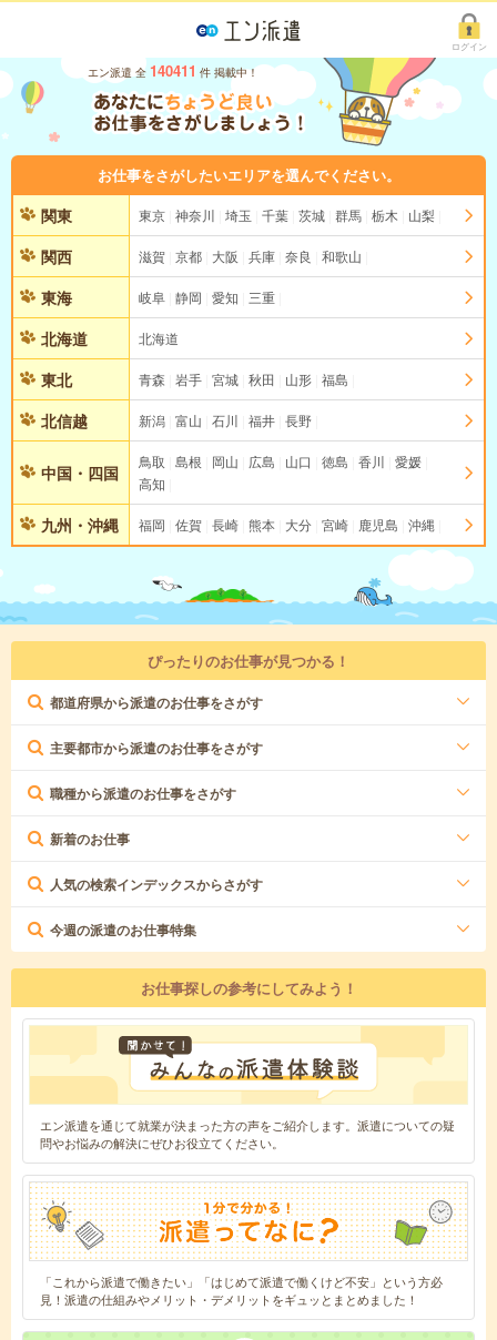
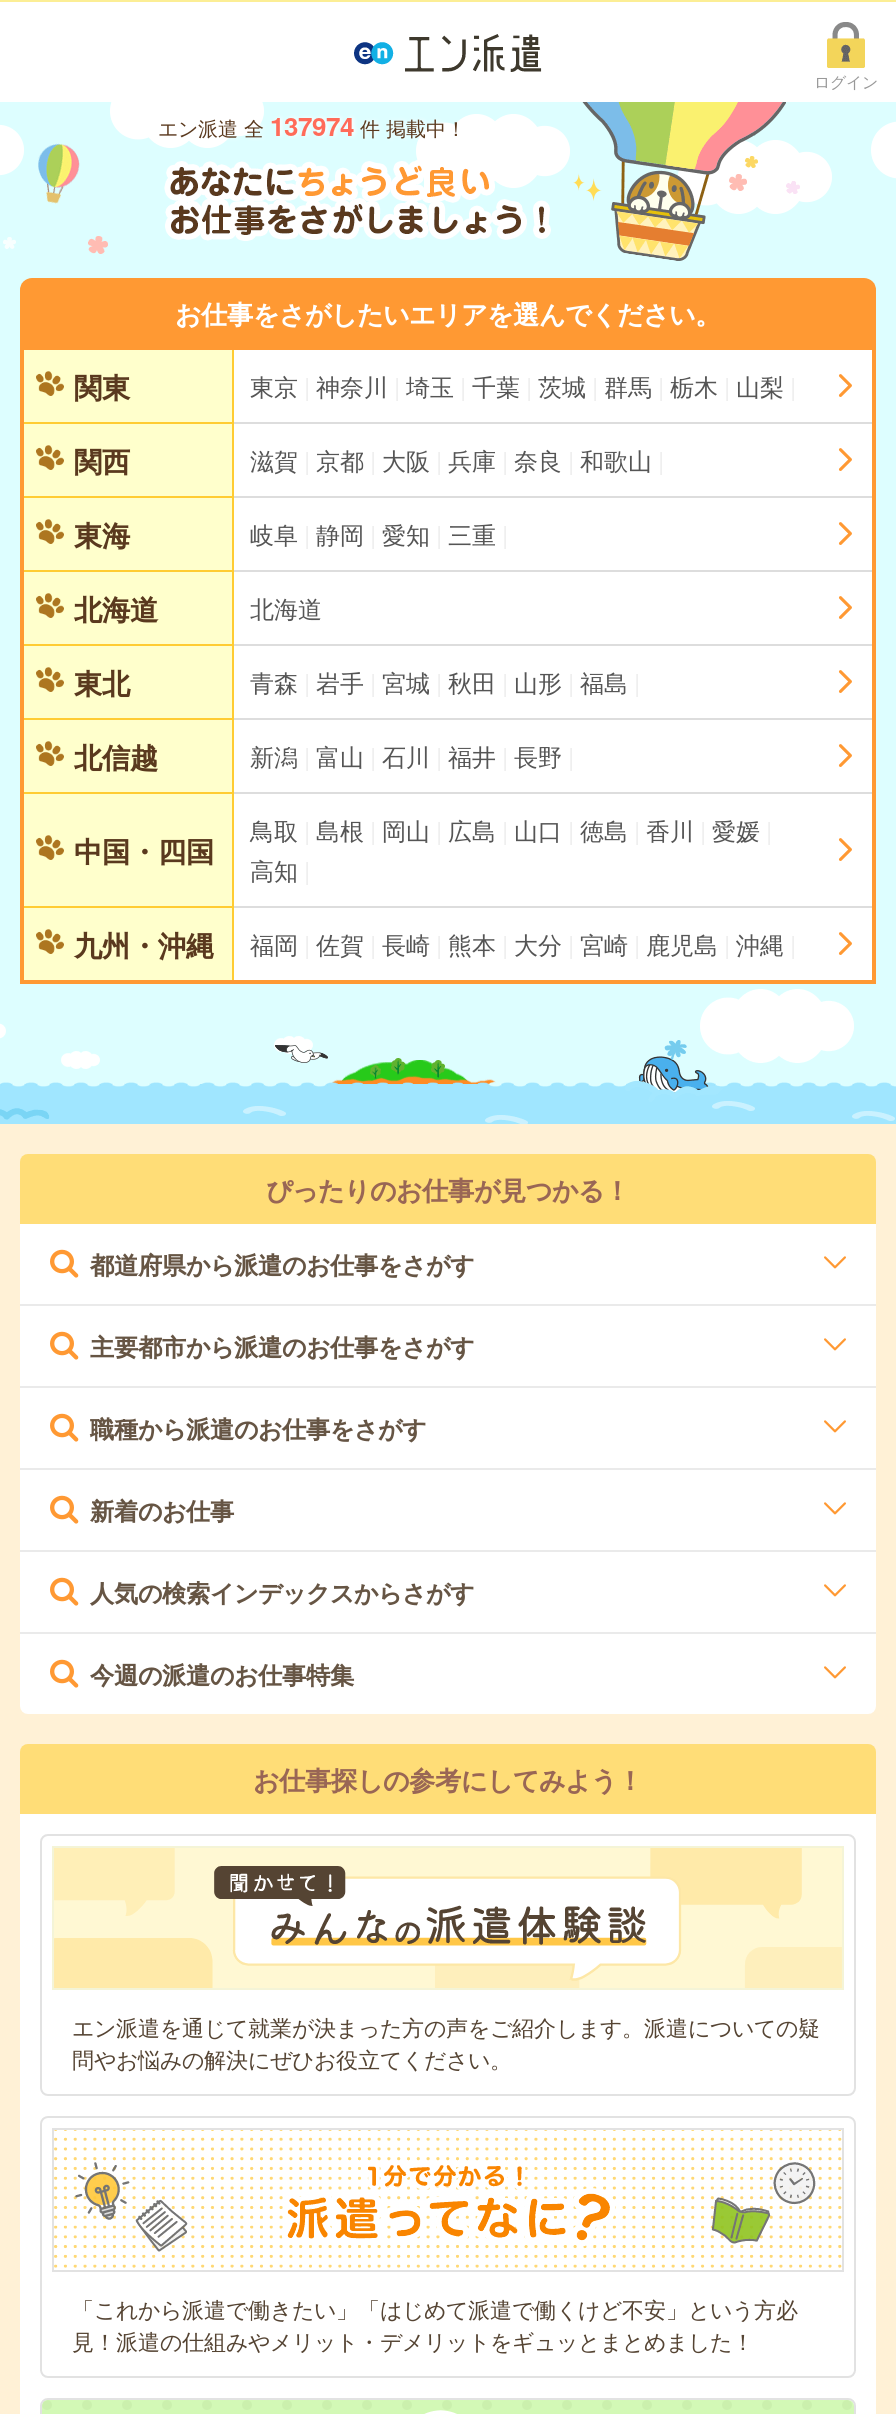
[88,60,258,82] エン派遣 全 140411 件 掲載中！ -> [158,107,466,145] エン派遣 全 137974 件 掲載中！

